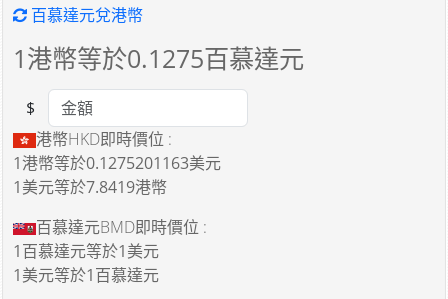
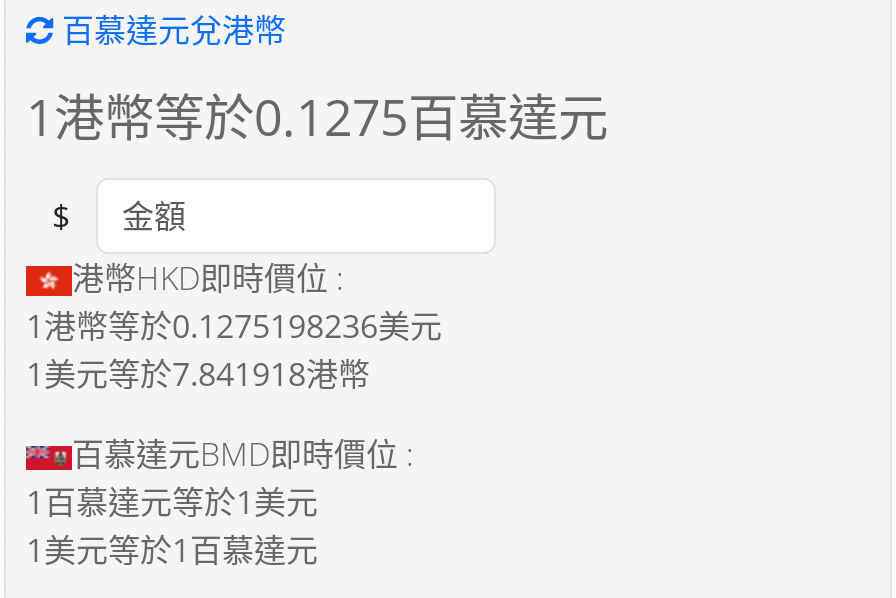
[13,152,221,174] 1港幣等於0.1275201163美元 -> [26,304,442,348] 1港幣等於0.1275198236美元
[13,176,167,198] 1美元等於7.8419港幣 -> [26,352,370,396] 1美元等於7.841918港幣

